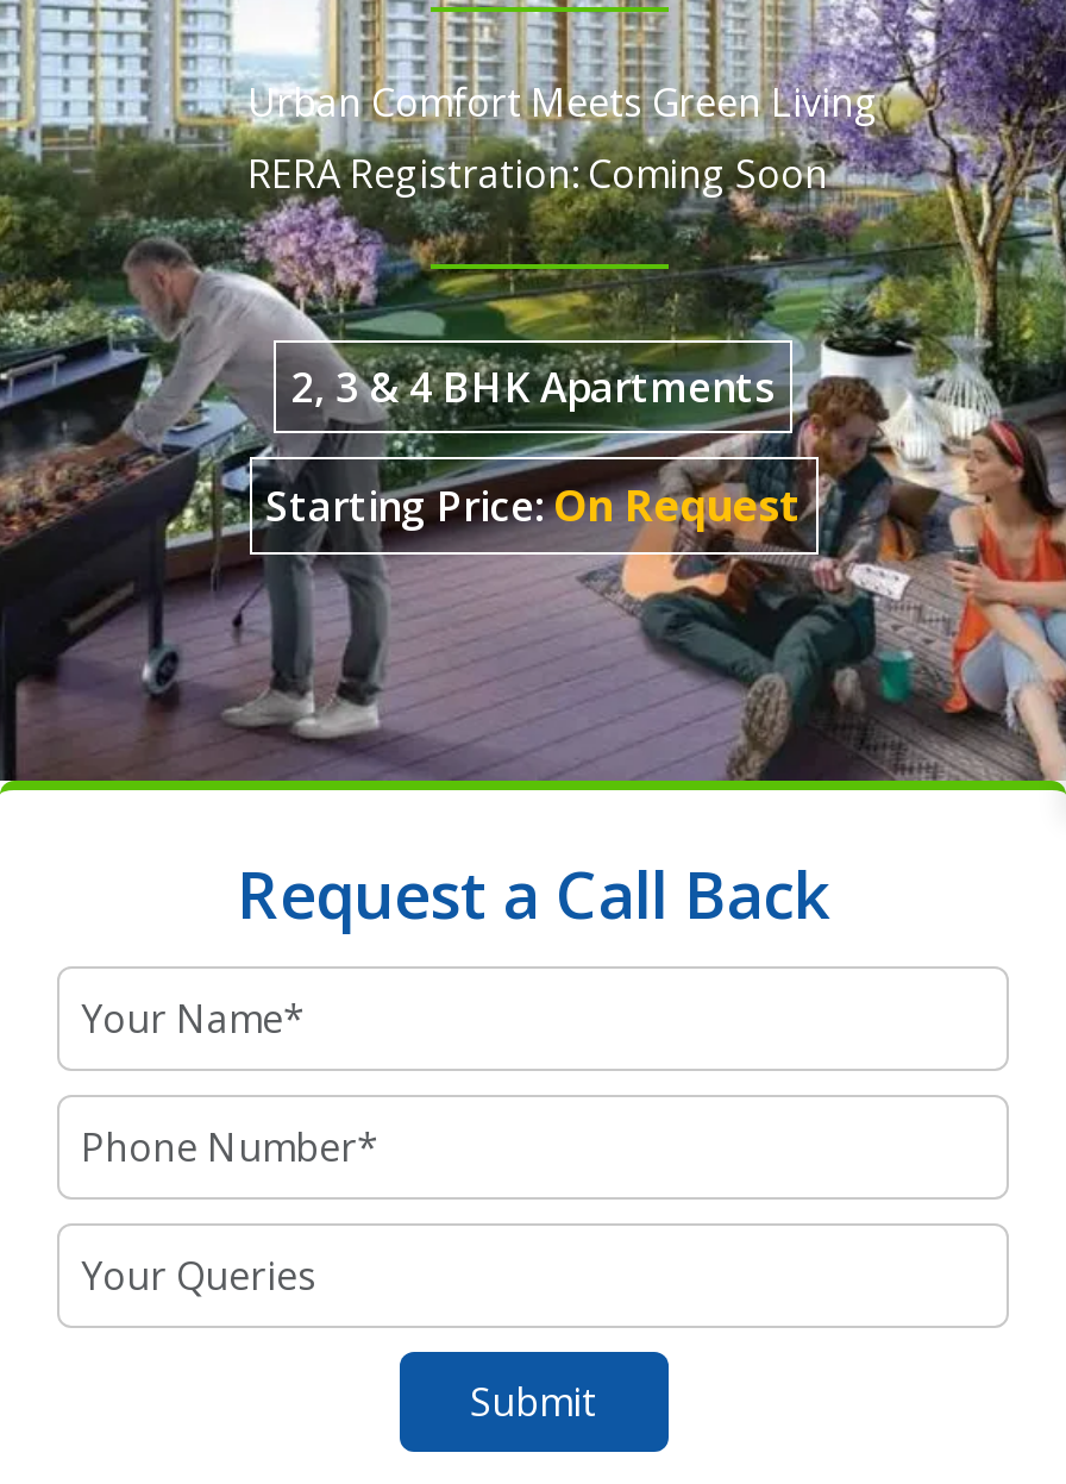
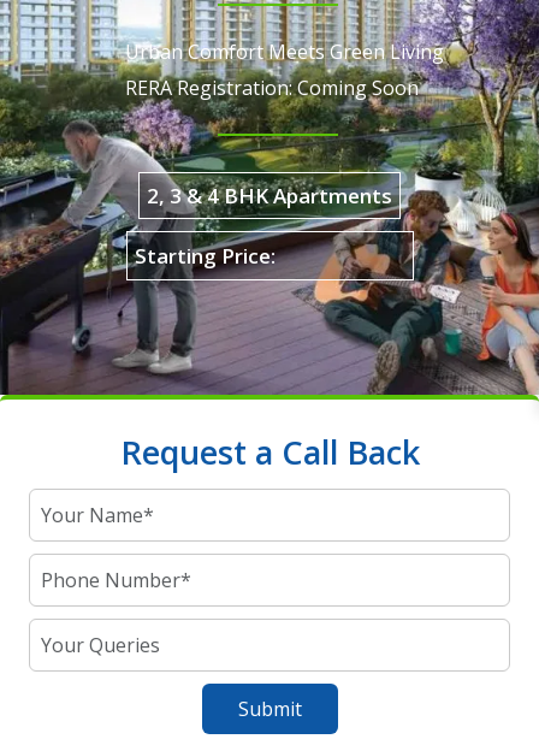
[265,475,801,532] Starting Price: On Request -> [134,241,280,269] Starting Price:

